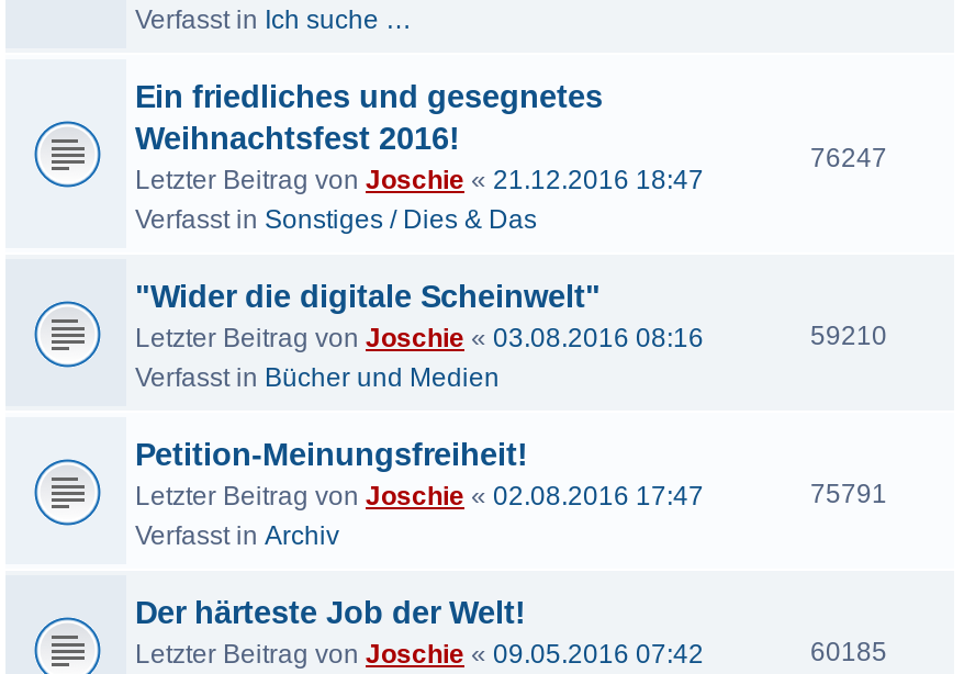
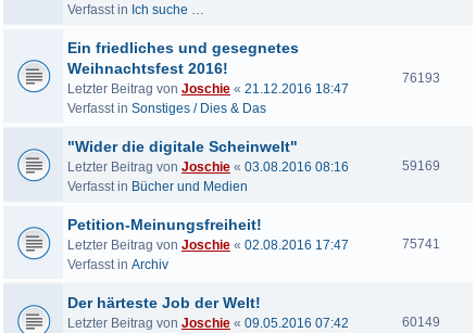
[810,143,887,173] 76247 -> [402,71,440,86] 76193
[810,321,887,351] 59210 -> [402,158,440,174] 59169
[810,479,887,509] 75791 -> [402,236,440,252] 75741
[810,637,887,667] 60185 -> [402,315,440,330] 60149

